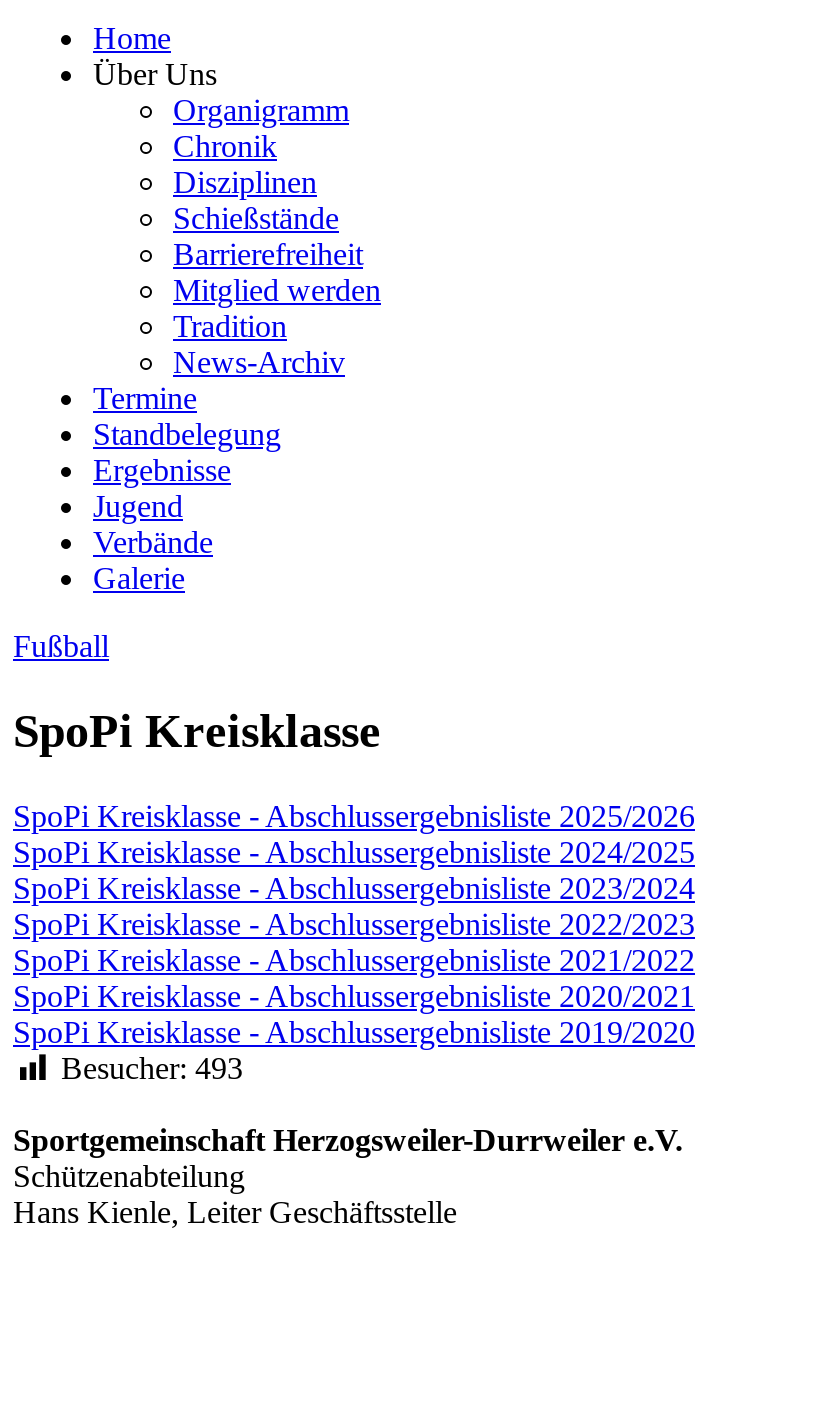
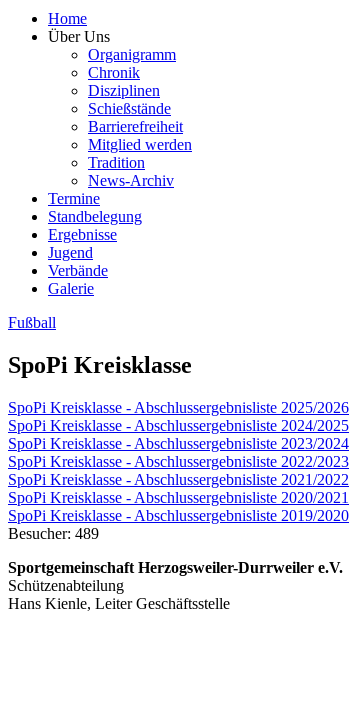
[61,1050,243,1084] Besucher: 493 -> [8,525,99,542] Besucher: 489

